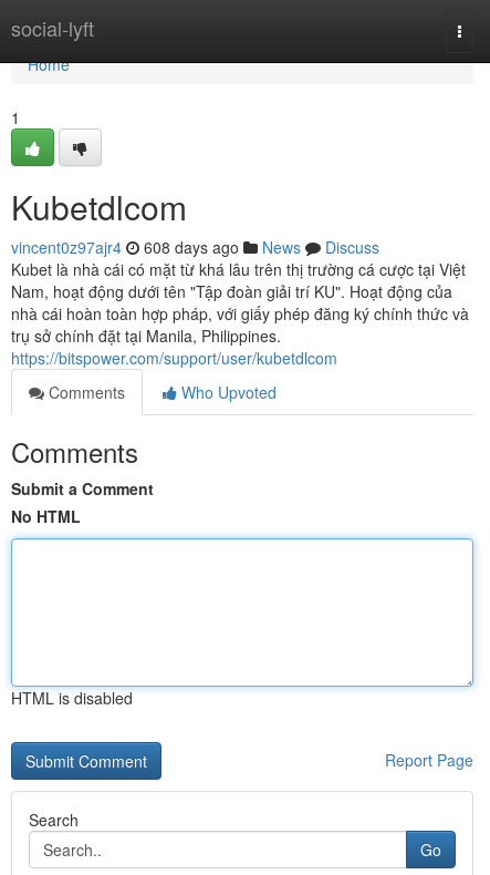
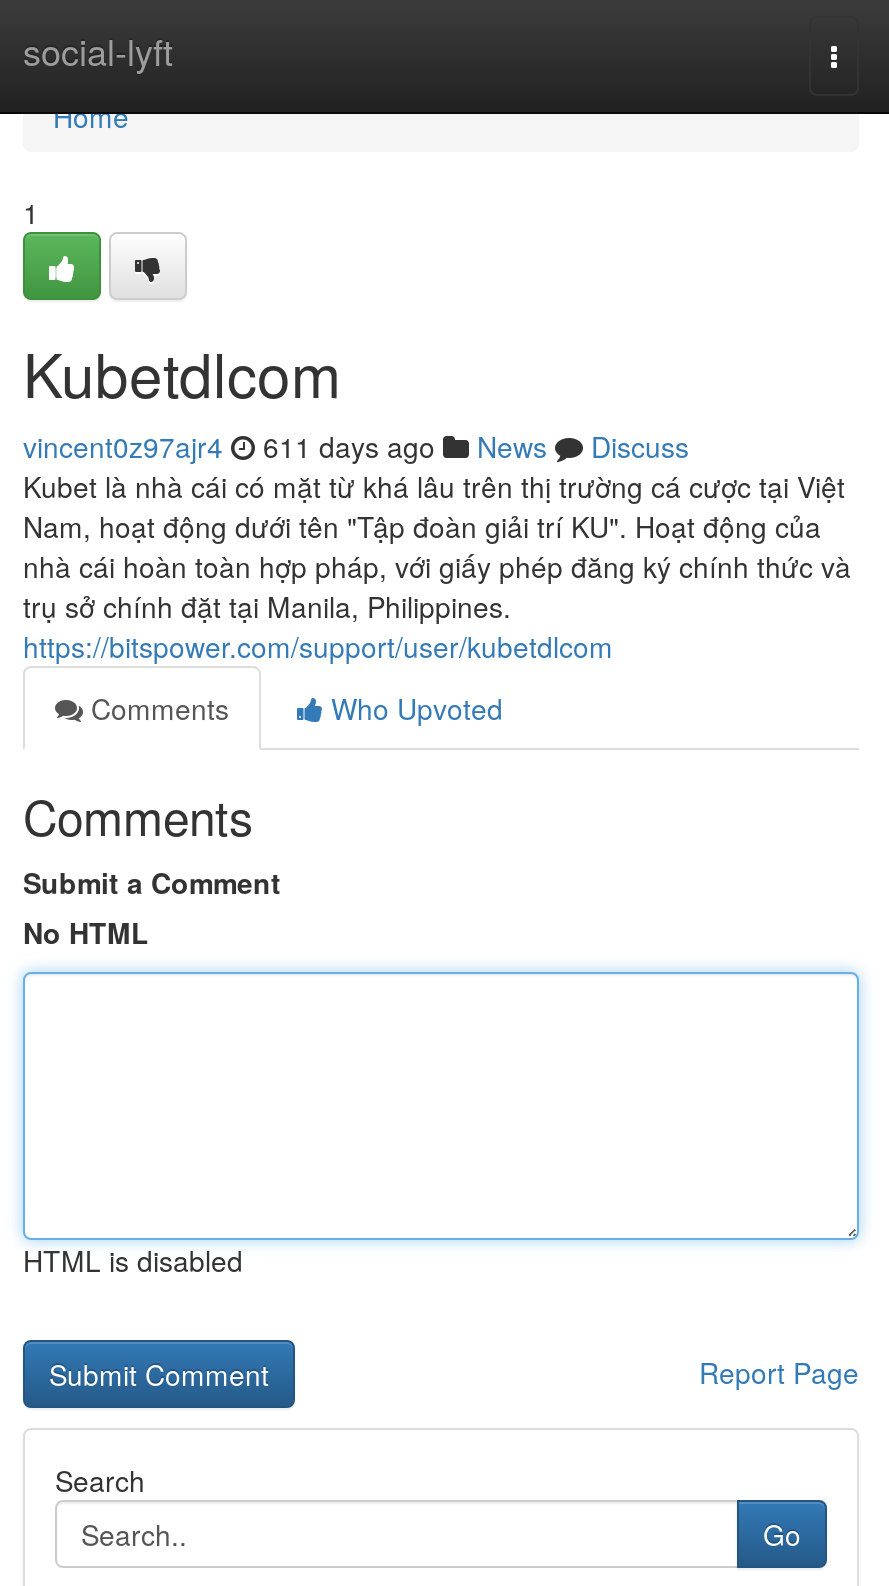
[11,236,379,258] vincent0z97ajr4 608 days ago News Discuss -> [23,426,689,466] vincent0z97ajr4 611 days ago News Discuss

